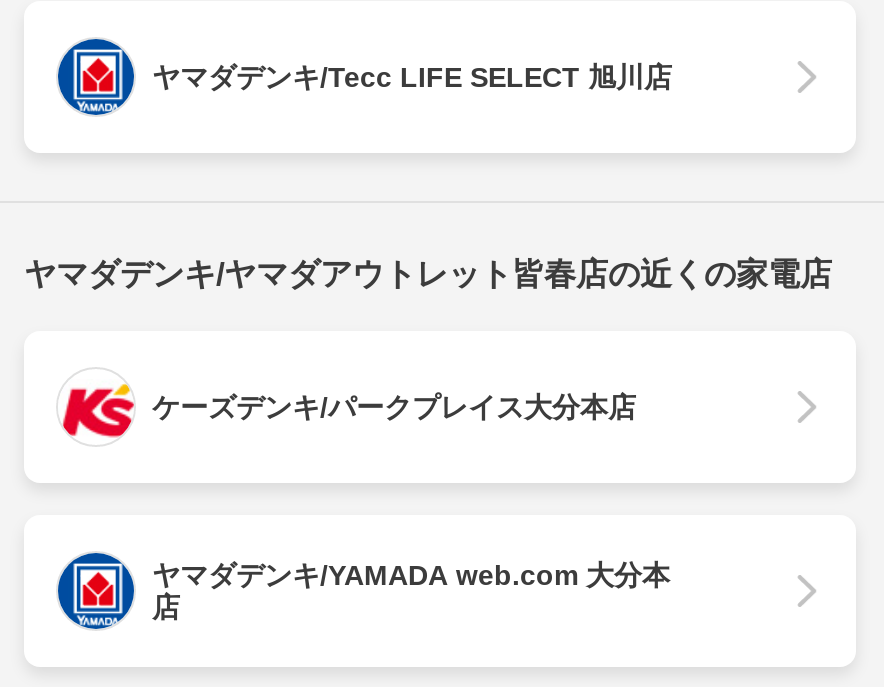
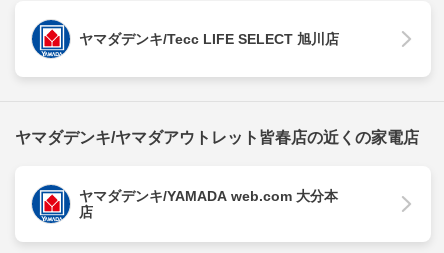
[60,382,636,446] [image] | ケーズデンキ/パークプレイス大分本店 -> none

